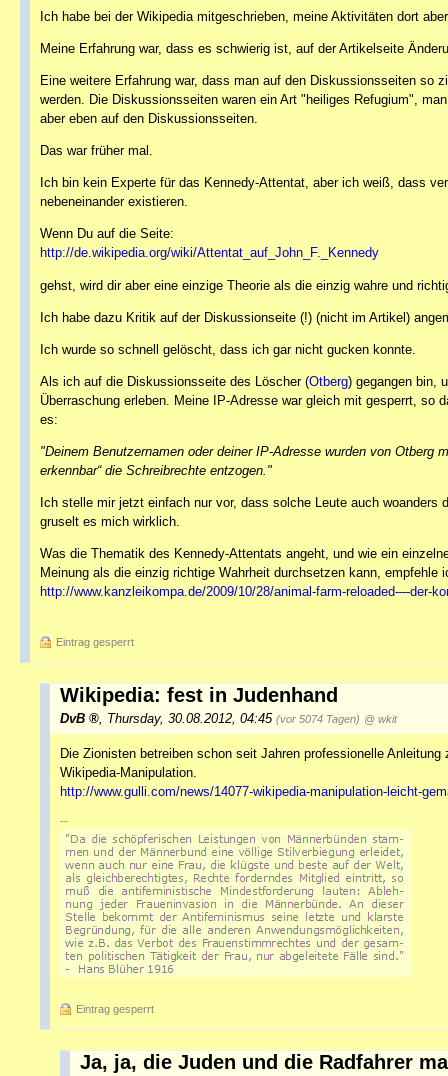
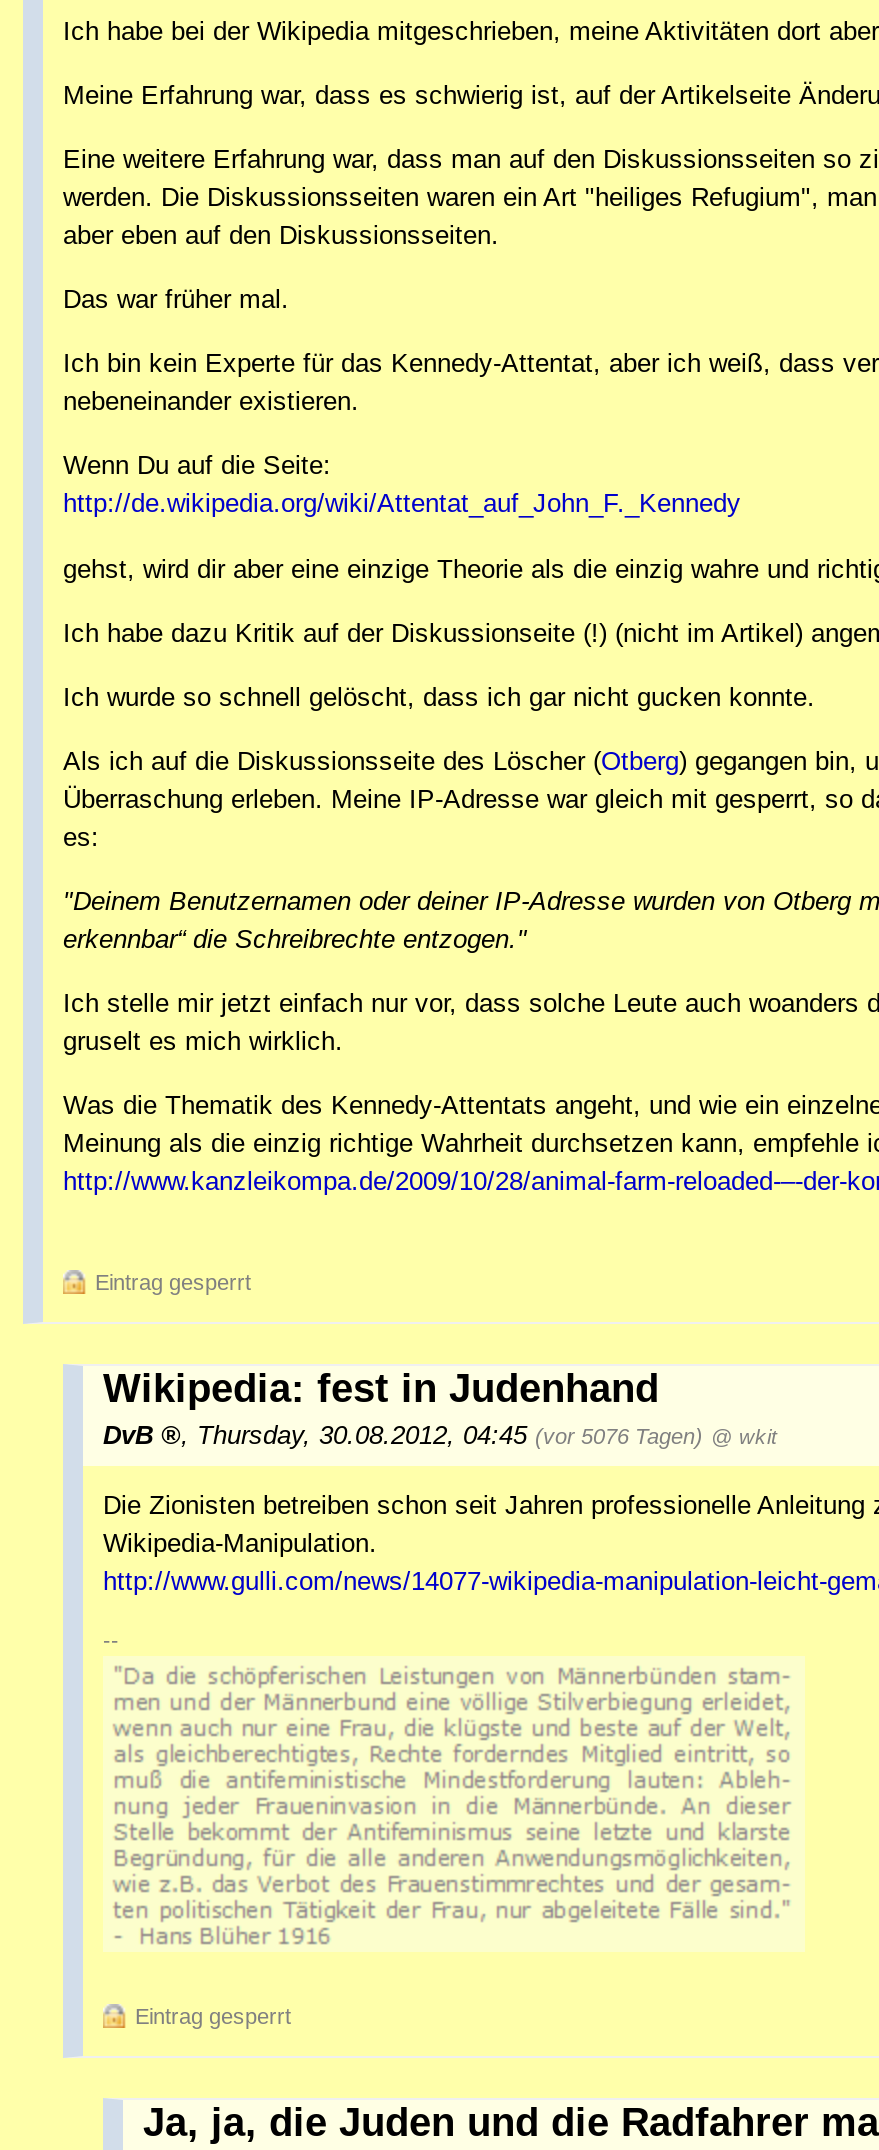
[99,711,397,726] , Thursday, 30.08.2012, 04:45 (vor 5074 Tagen) @ wkit -> [181,1421,777,1451] , Thursday, 30.08.2012, 04:45 (vor 5076 Tagen) @ wkit

